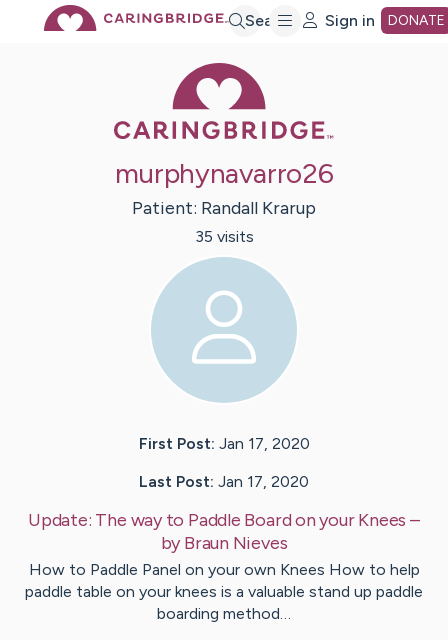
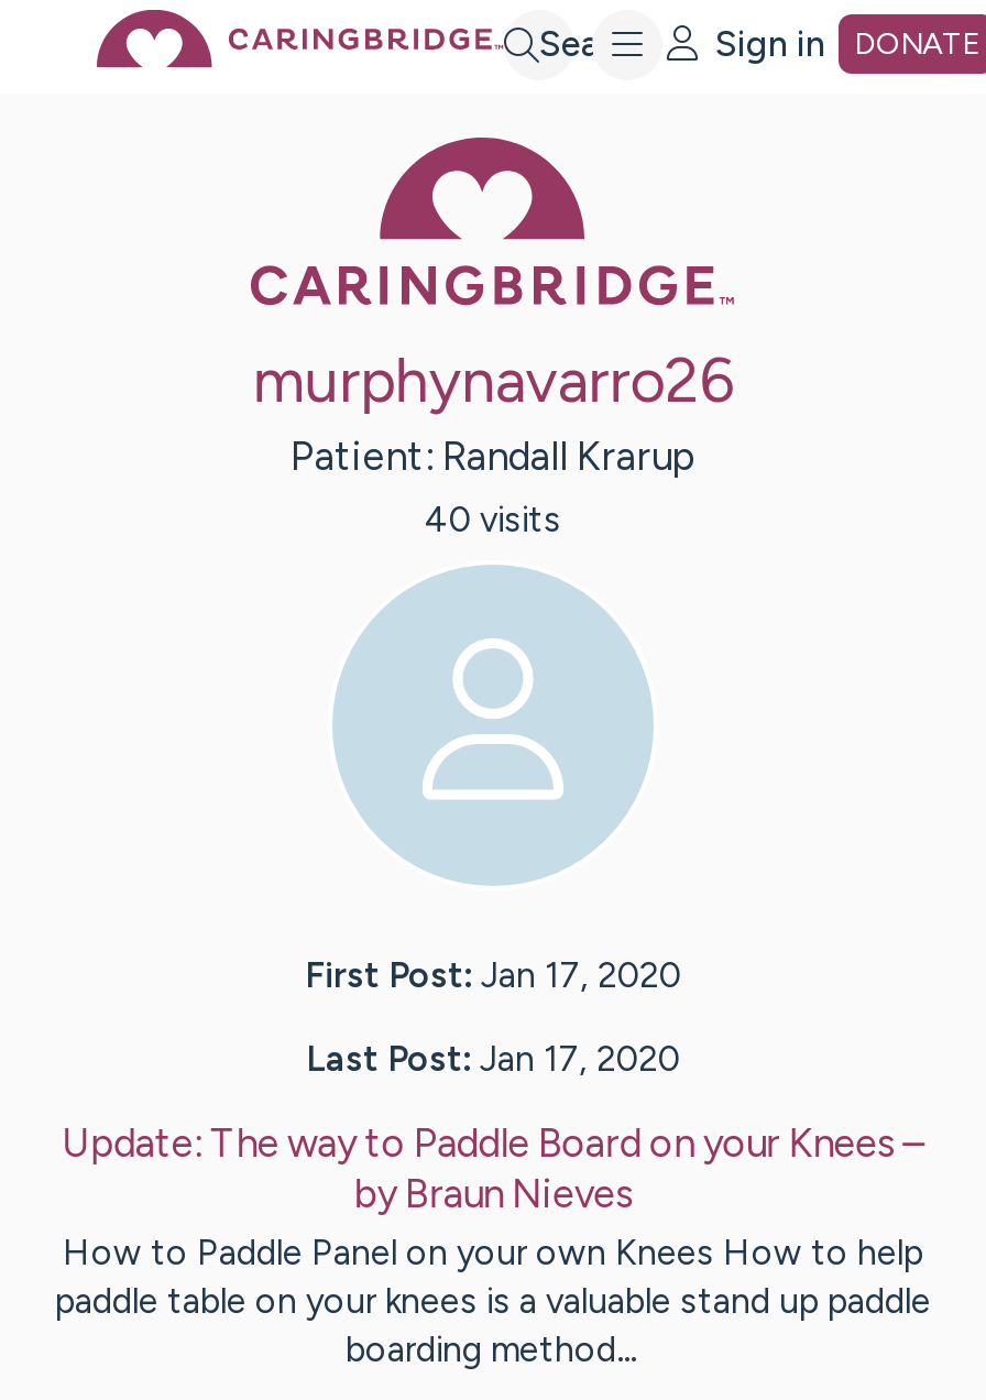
[194,227,253,246] 35 visits -> [425,499,561,541] 40 visits

